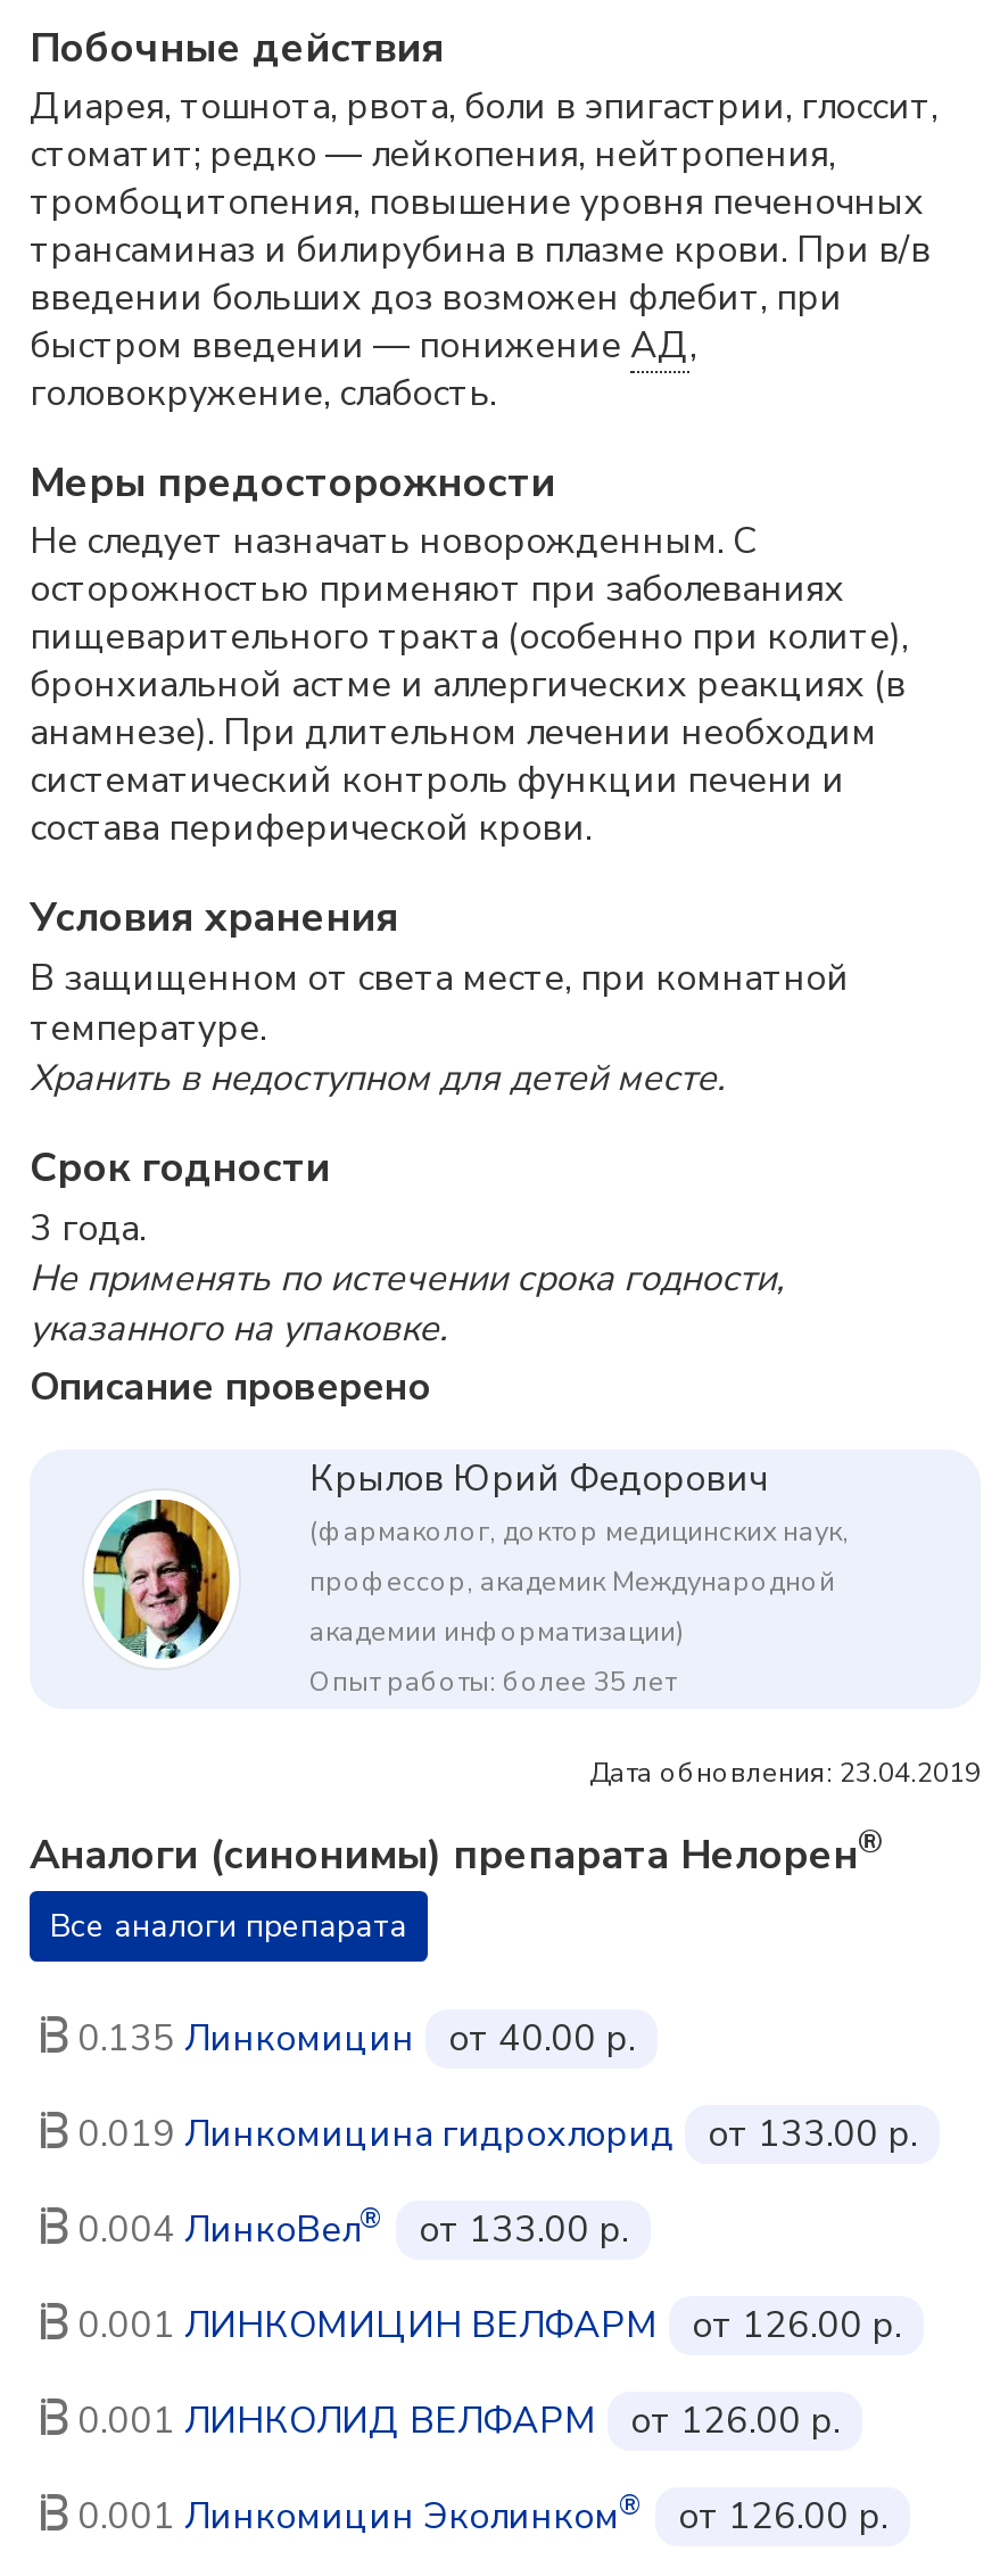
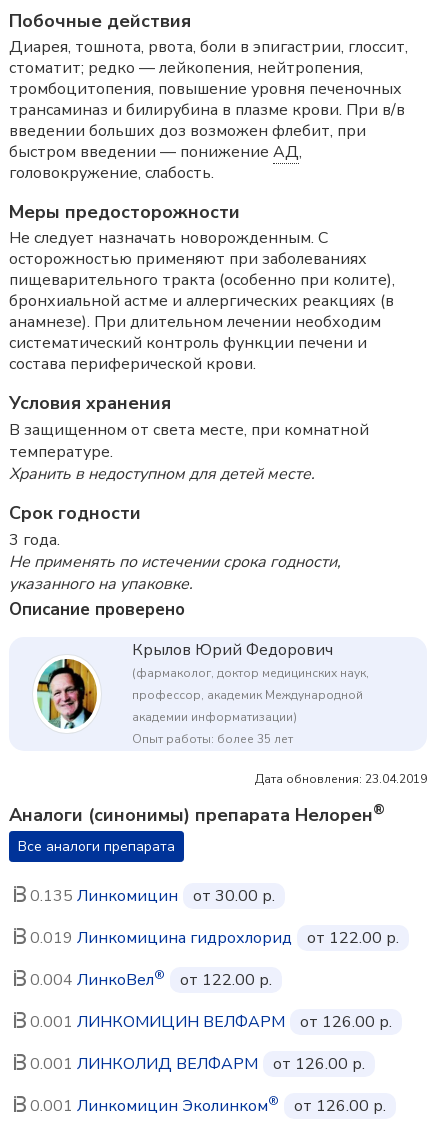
[68,2014,635,2064] 0.135 Линкомицин от 40.00 р. -> [26,885,275,907] 0.135 Линкомицин от 30.00 р.
[68,2109,917,2160] 0.019 Линкомицина гидрохлорид от 133.00 р. -> [26,927,399,949] 0.019 Линкомицина гидрохлорид от 122.00 р.
[419,2205,628,2255] от 133.00 р. -> [180,969,272,991] от 122.00 р.

